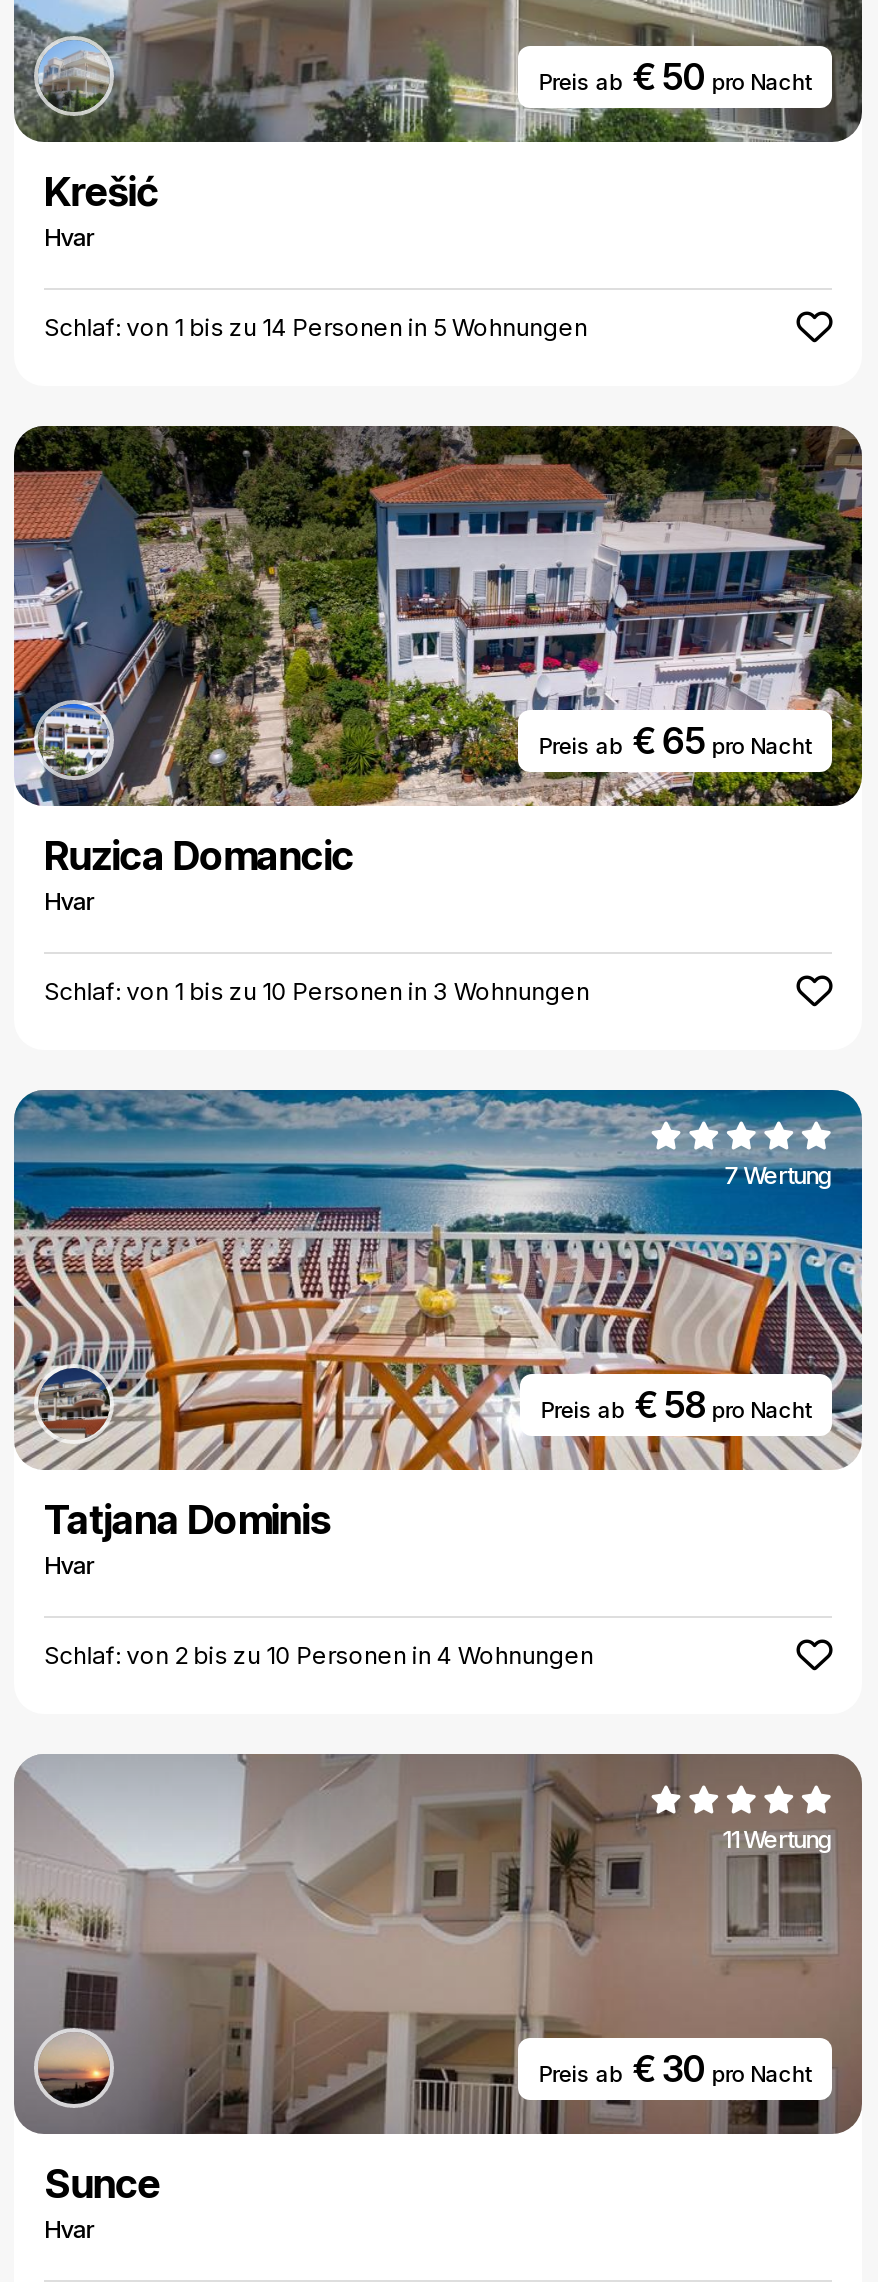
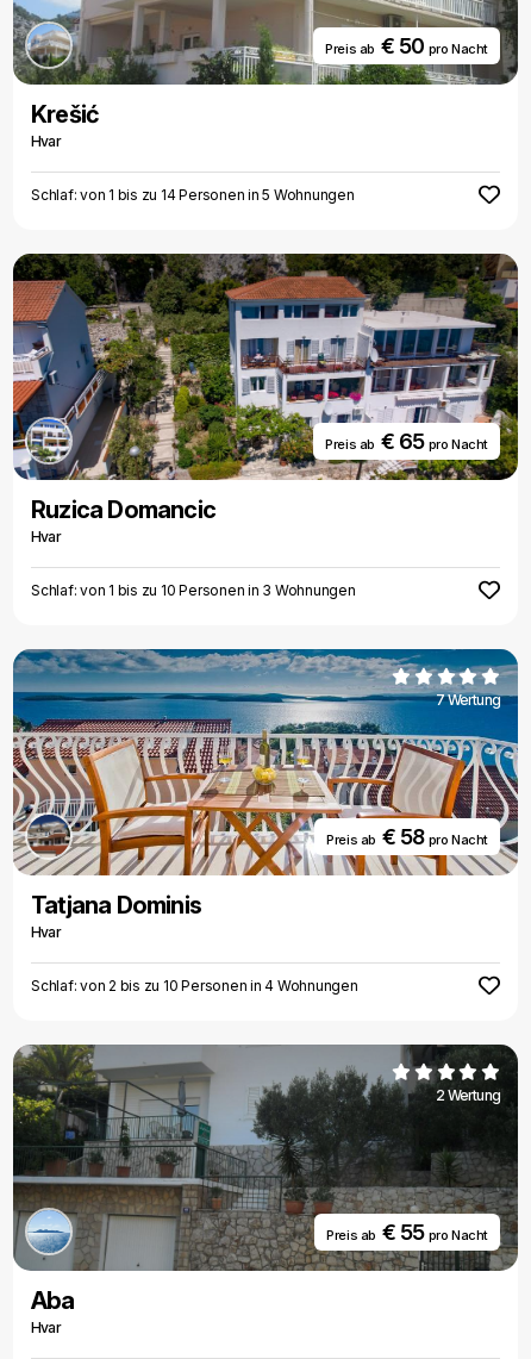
[12,1754,864,2134] [image] | 11 Wertung -> [12,1043,519,1271] [image] | 2 Wertung
[538,2048,812,2090] Preis ab € 30 pro Nacht -> [326,1220,488,1245] Preis ab € 55 pro Nacht
[44,2160,160,2208] Sunce -> [31,1286,75,1315] Aba

